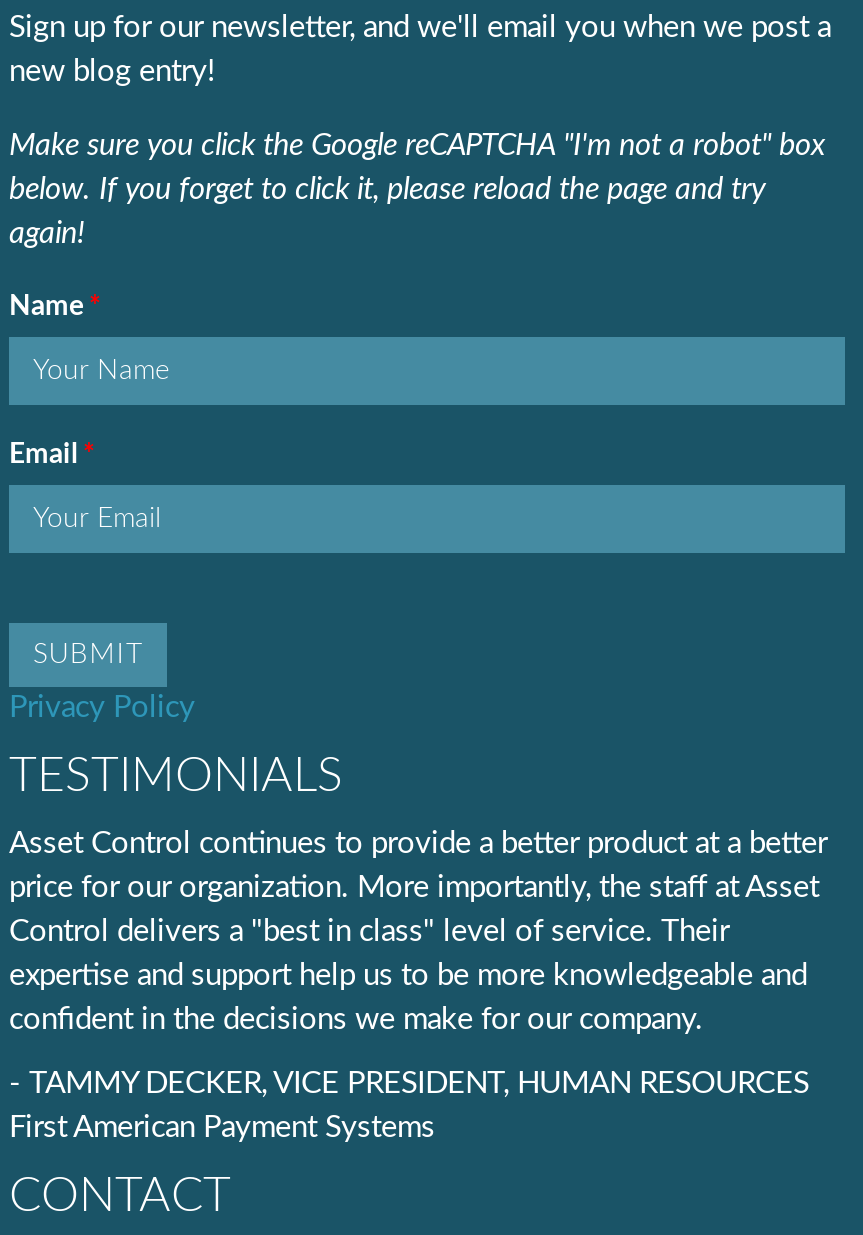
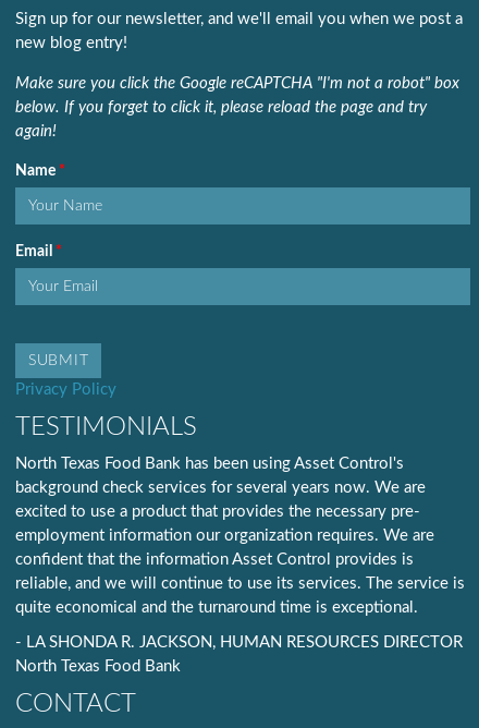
[9,830,827,1144] Asset Control continues to provide a better product at a better | price for our organization. More importantly, the staff at Asset | Control delivers a "best in class" level of service. Their | expertise and support help us to be more knowledgeable and | confident in the decisions we make for our company. | - TAMMY DECKER, VICE PRESIDENT, HUMAN RESOURCES | First American Payment Systems -> [15,456,465,675] North Texas Food Bank has been using Asset Control's | background check services for several years now. We are | excited to use a product that provides the necessary pre- | employment information our organization requires. We are | confident that the information Asset Control provides is | reliable, and we will continue to use its services. The service is | quite economical and the turnaround time is exceptional. | - LA SHONDA R. JACKSON, HUMAN RESOURCES DIRECTOR | North Texas Food Bank

